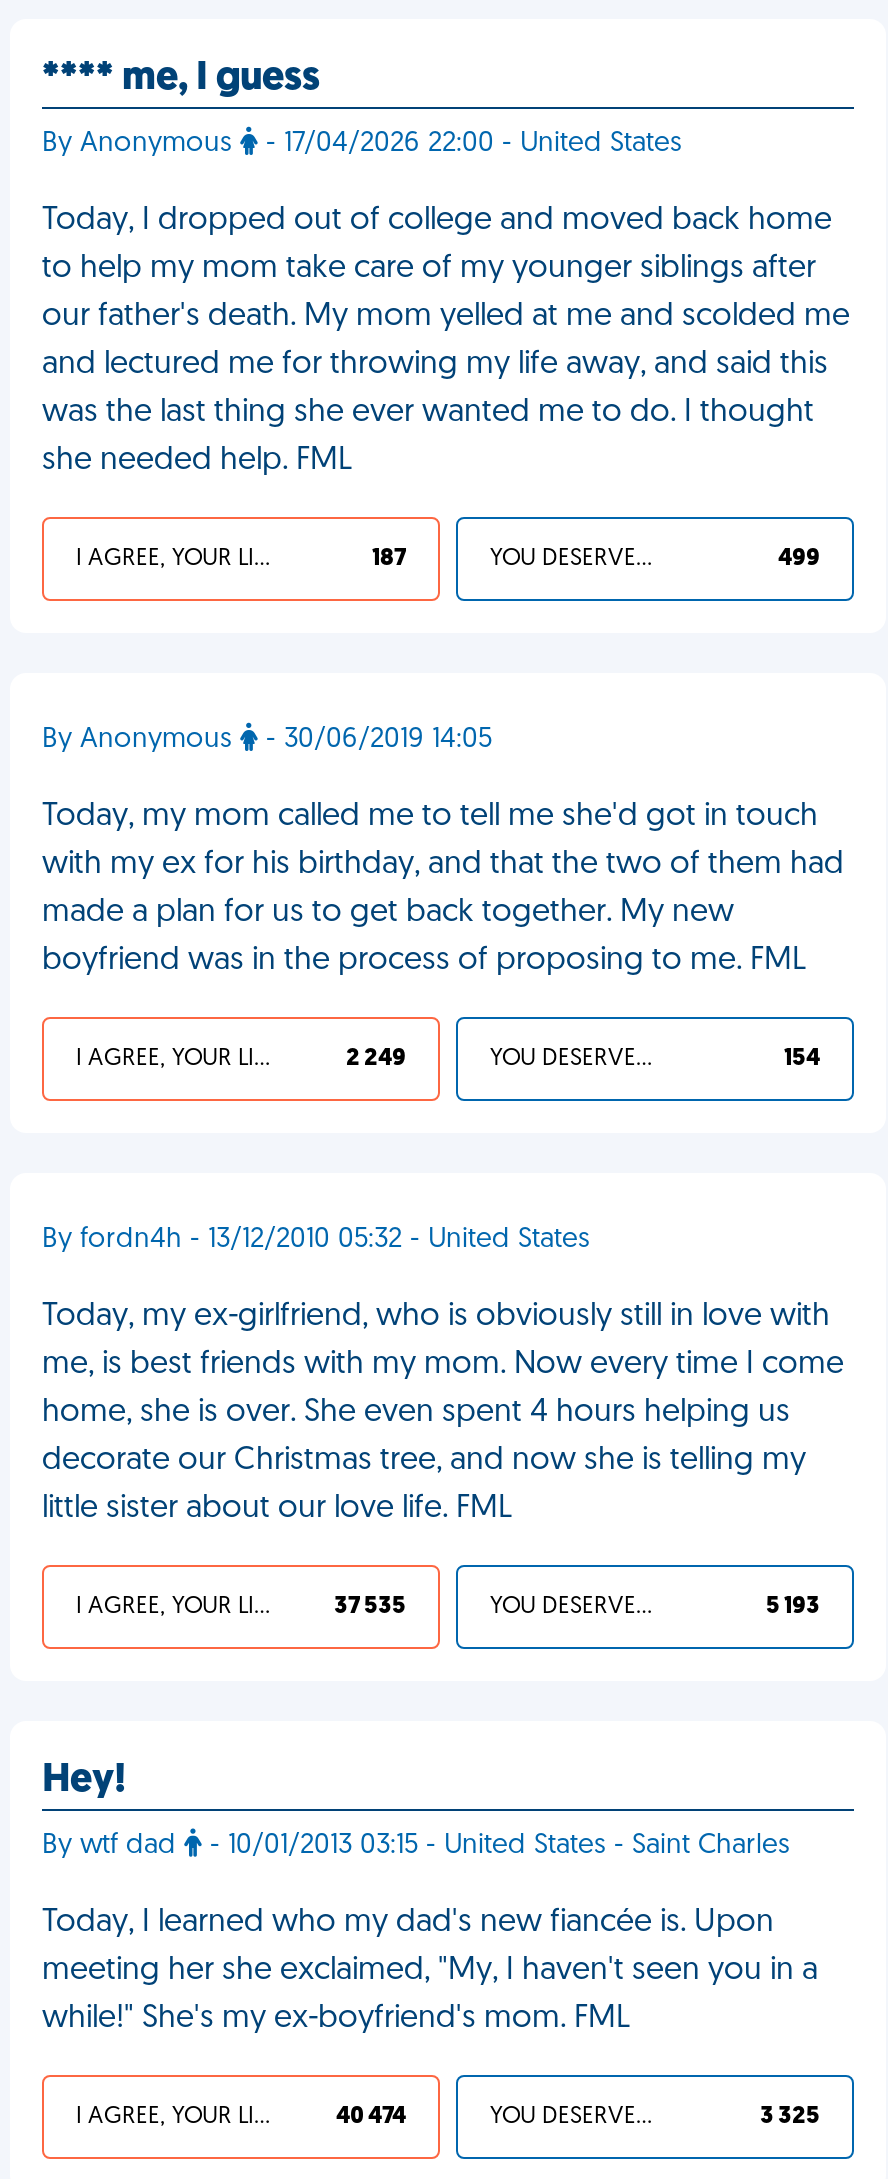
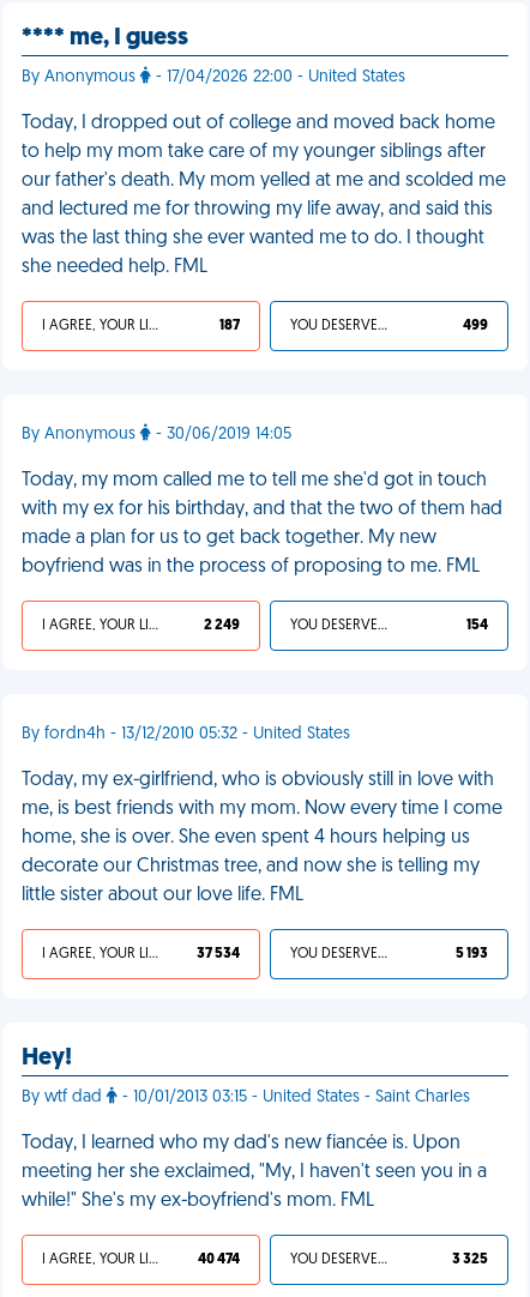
[334,1595,406,1619] 37 535 -> [197,947,240,961] 37 534

